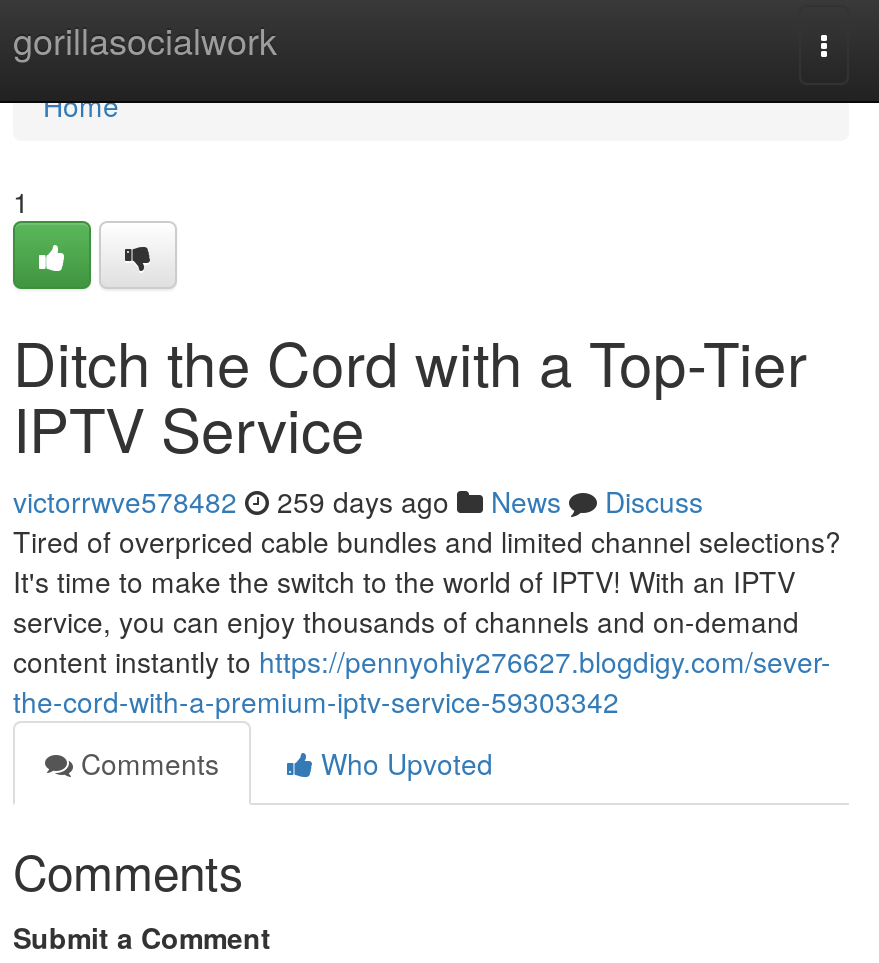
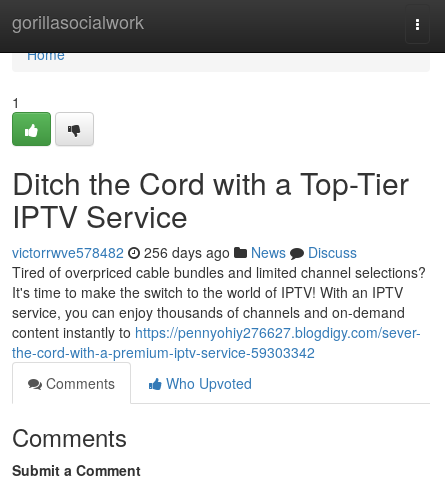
[13,481,703,521] victorrwve578482 259 days ago News Discuss -> [12,242,357,262] victorrwve578482 256 days ago News Discuss

